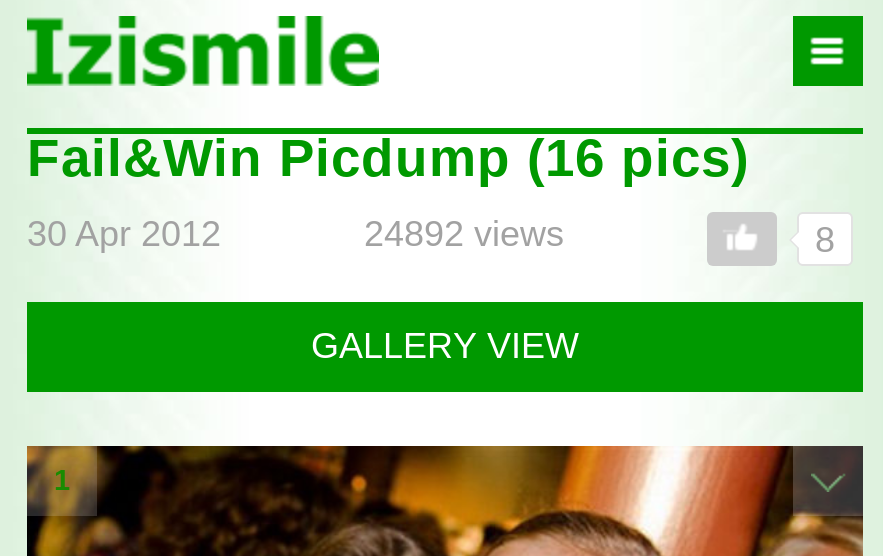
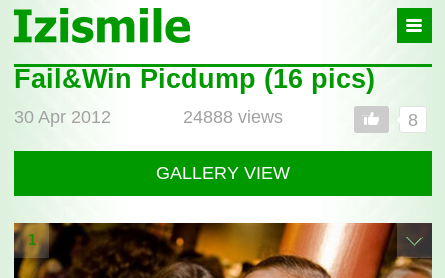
[364,214,564,254] 24892 views -> [182,107,282,127] 24888 views

